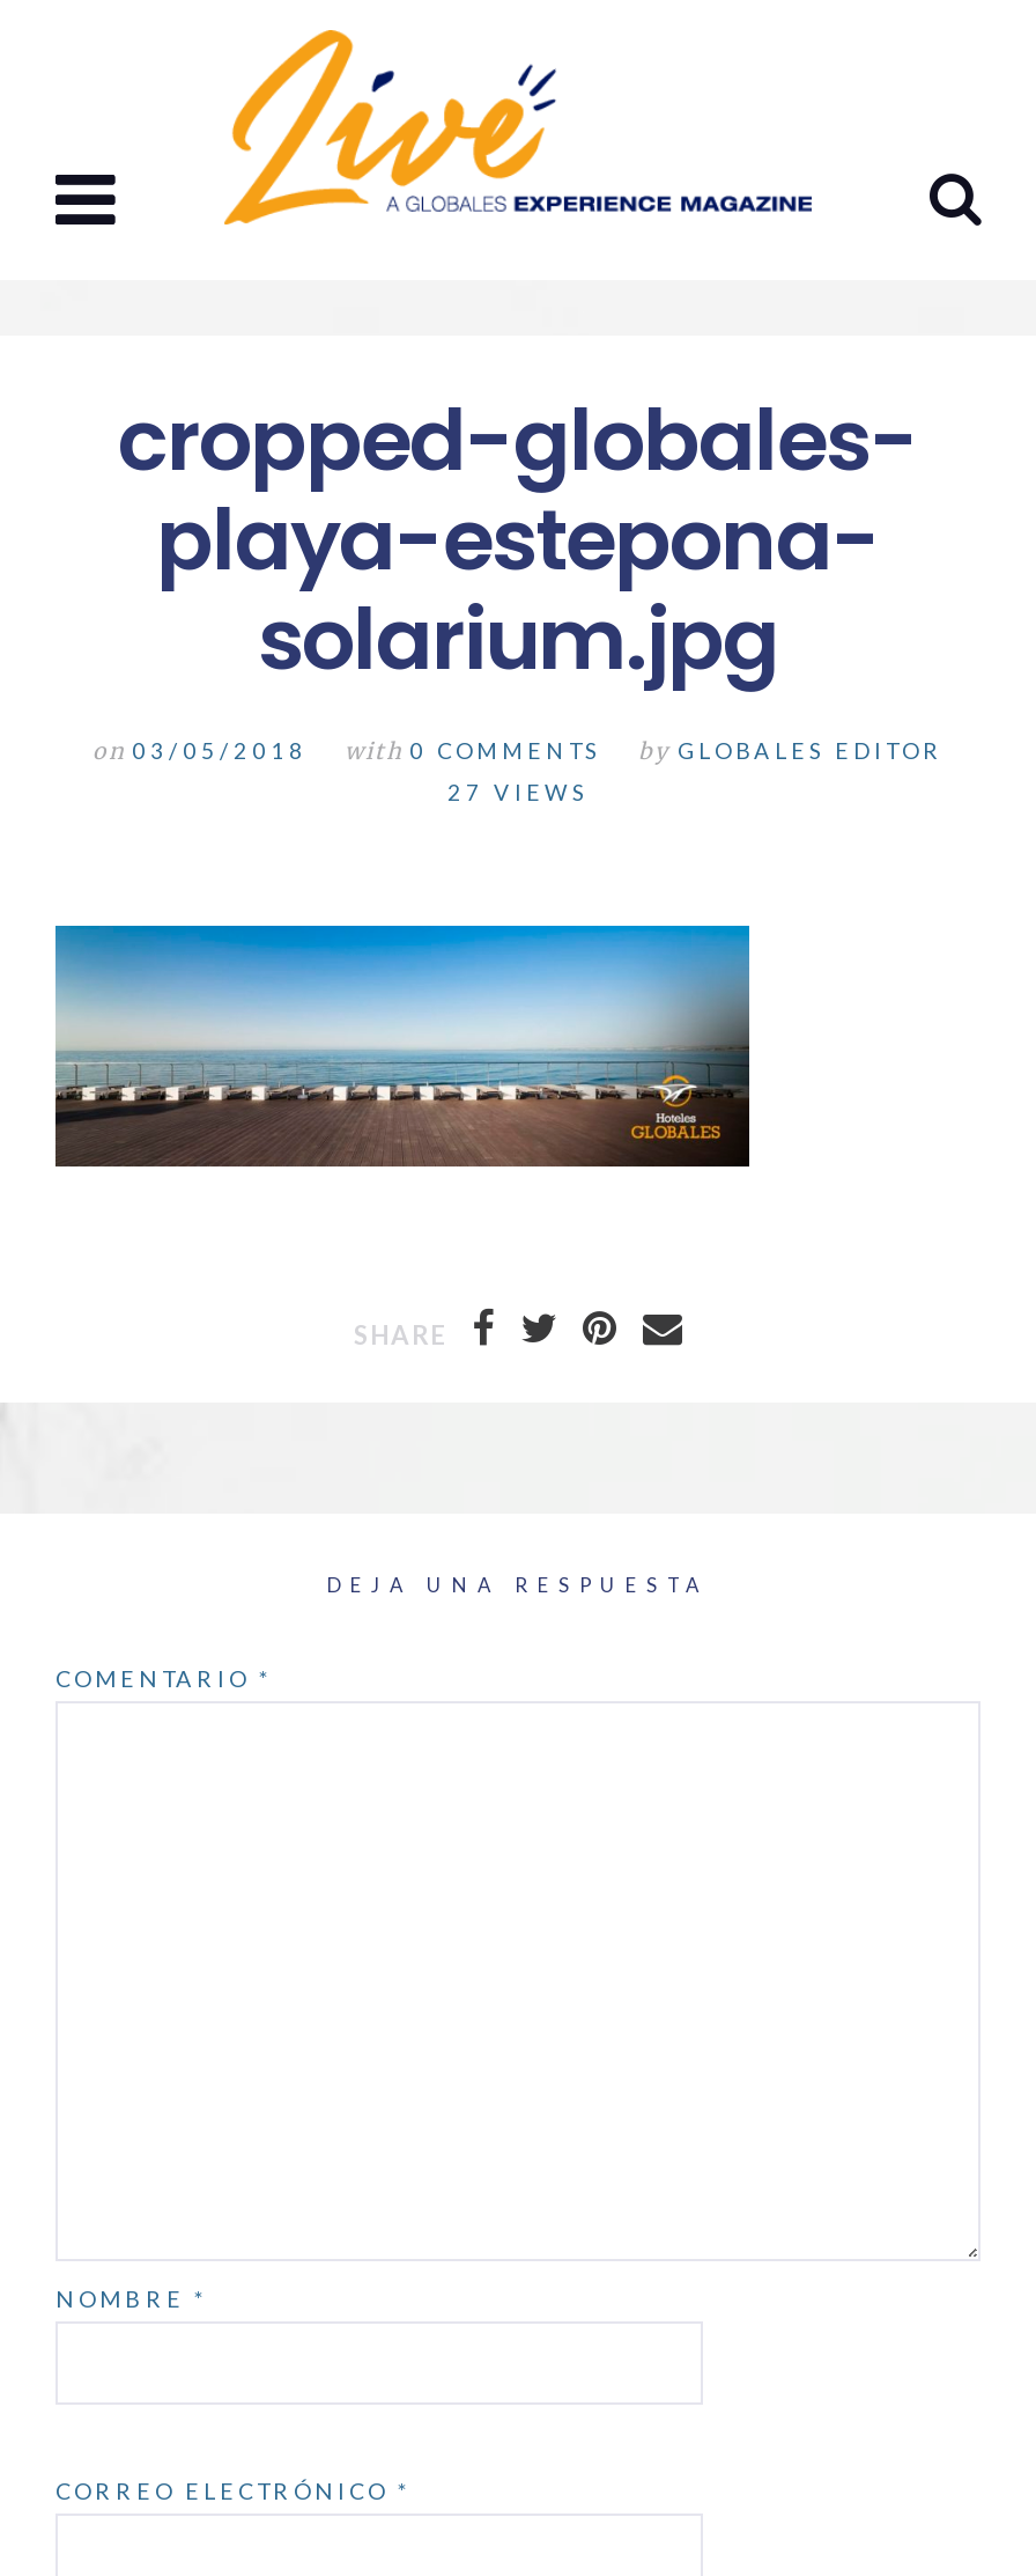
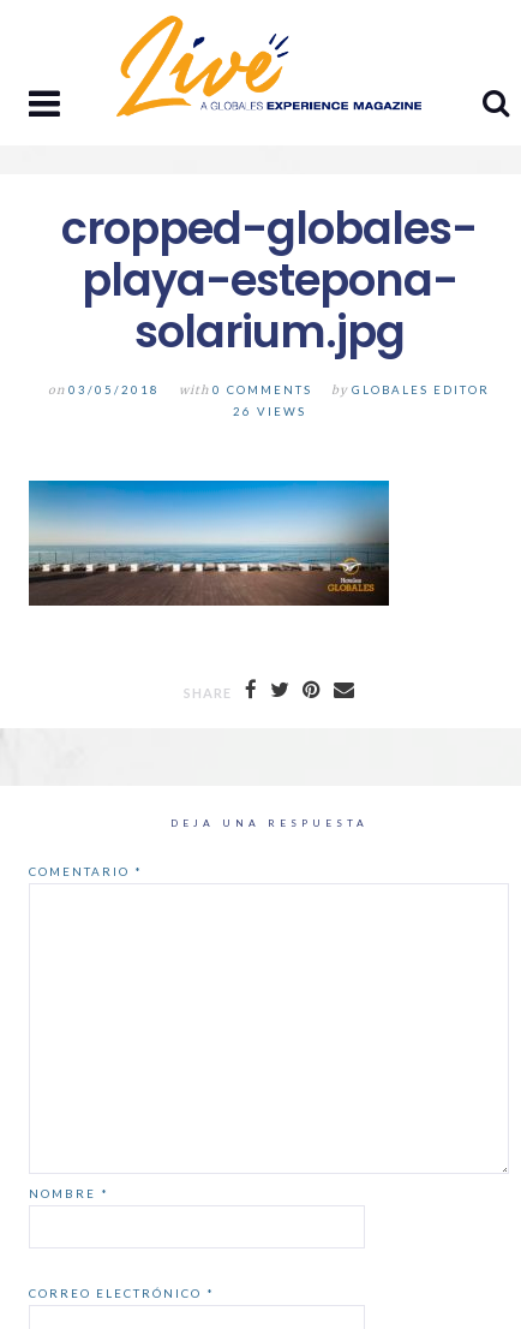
[447,781,589,806] 27 VIEWS -> [232,405,306,419] 26 VIEWS

